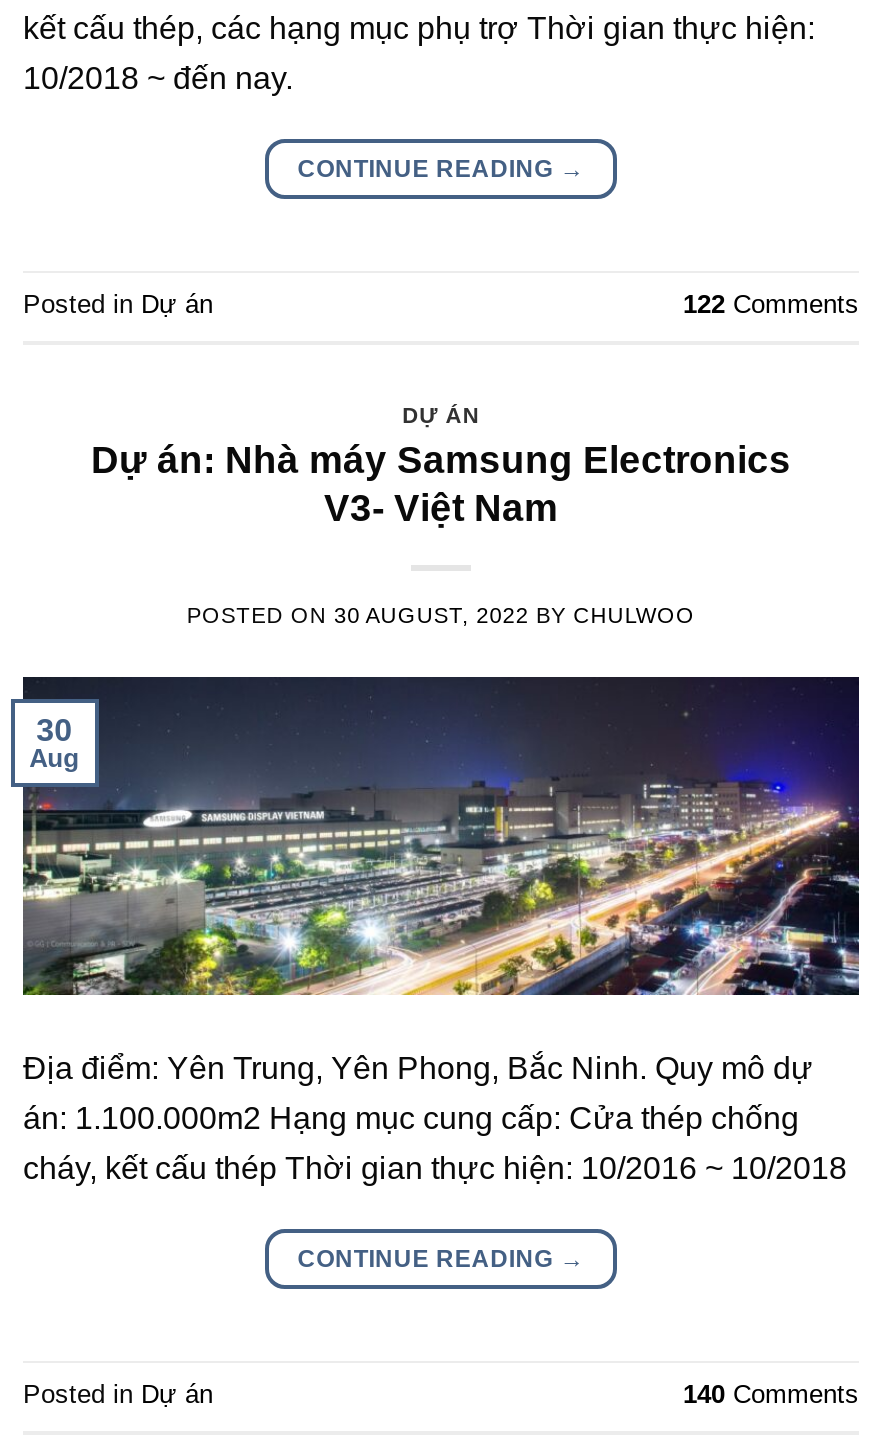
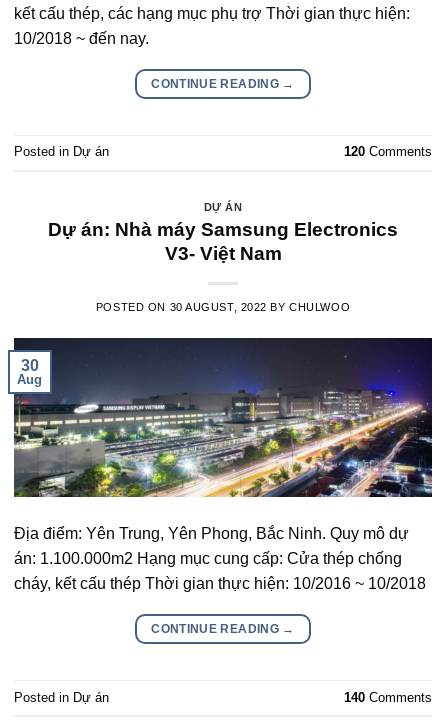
[683,288,859,318] 122 Comments -> [344,144,432,159] 120 Comments

